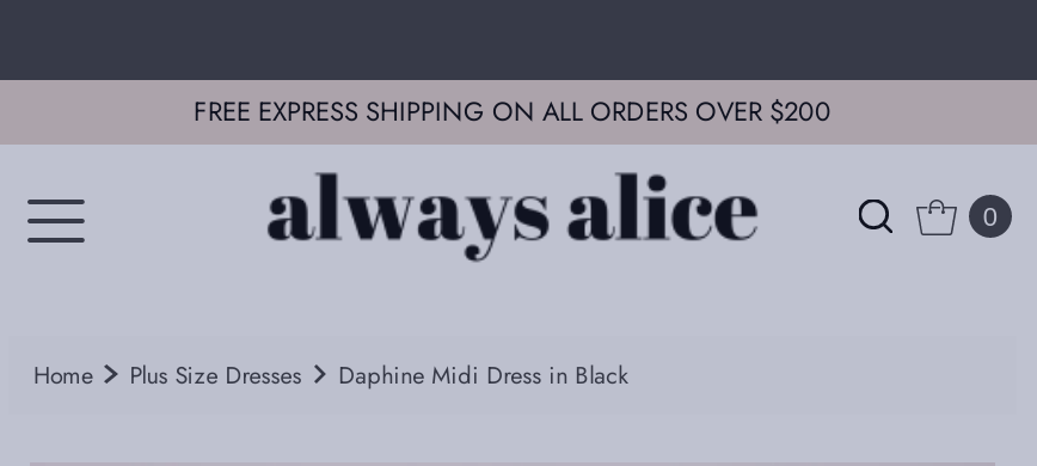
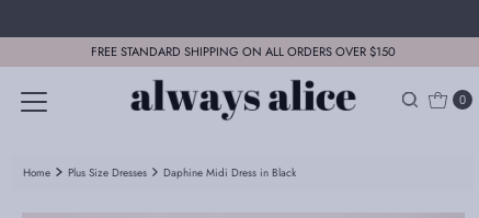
[194,92,832,130] FREE EXPRESS SHIPPING ON ALL ORDERS OVER $200 -> [91,43,396,60] FREE STANDARD SHIPPING ON ALL ORDERS OVER $150

